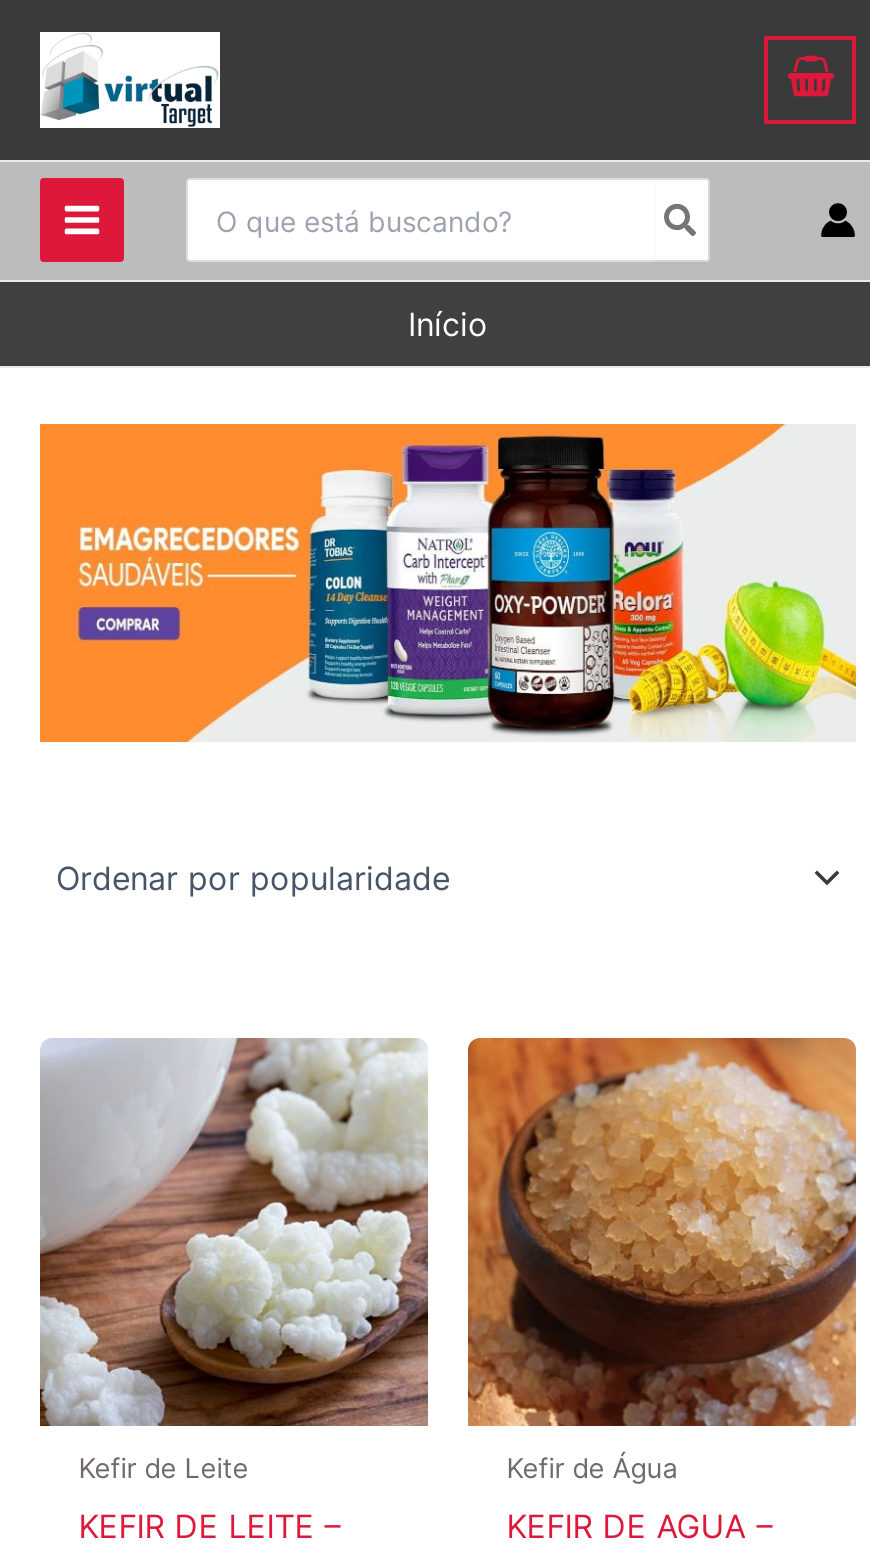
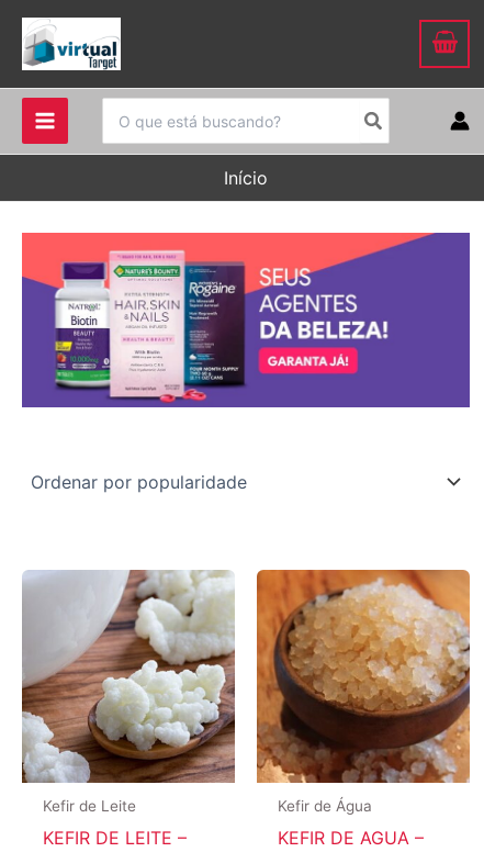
[38,424,858,744] [image] -> [21,232,471,408] [image]

